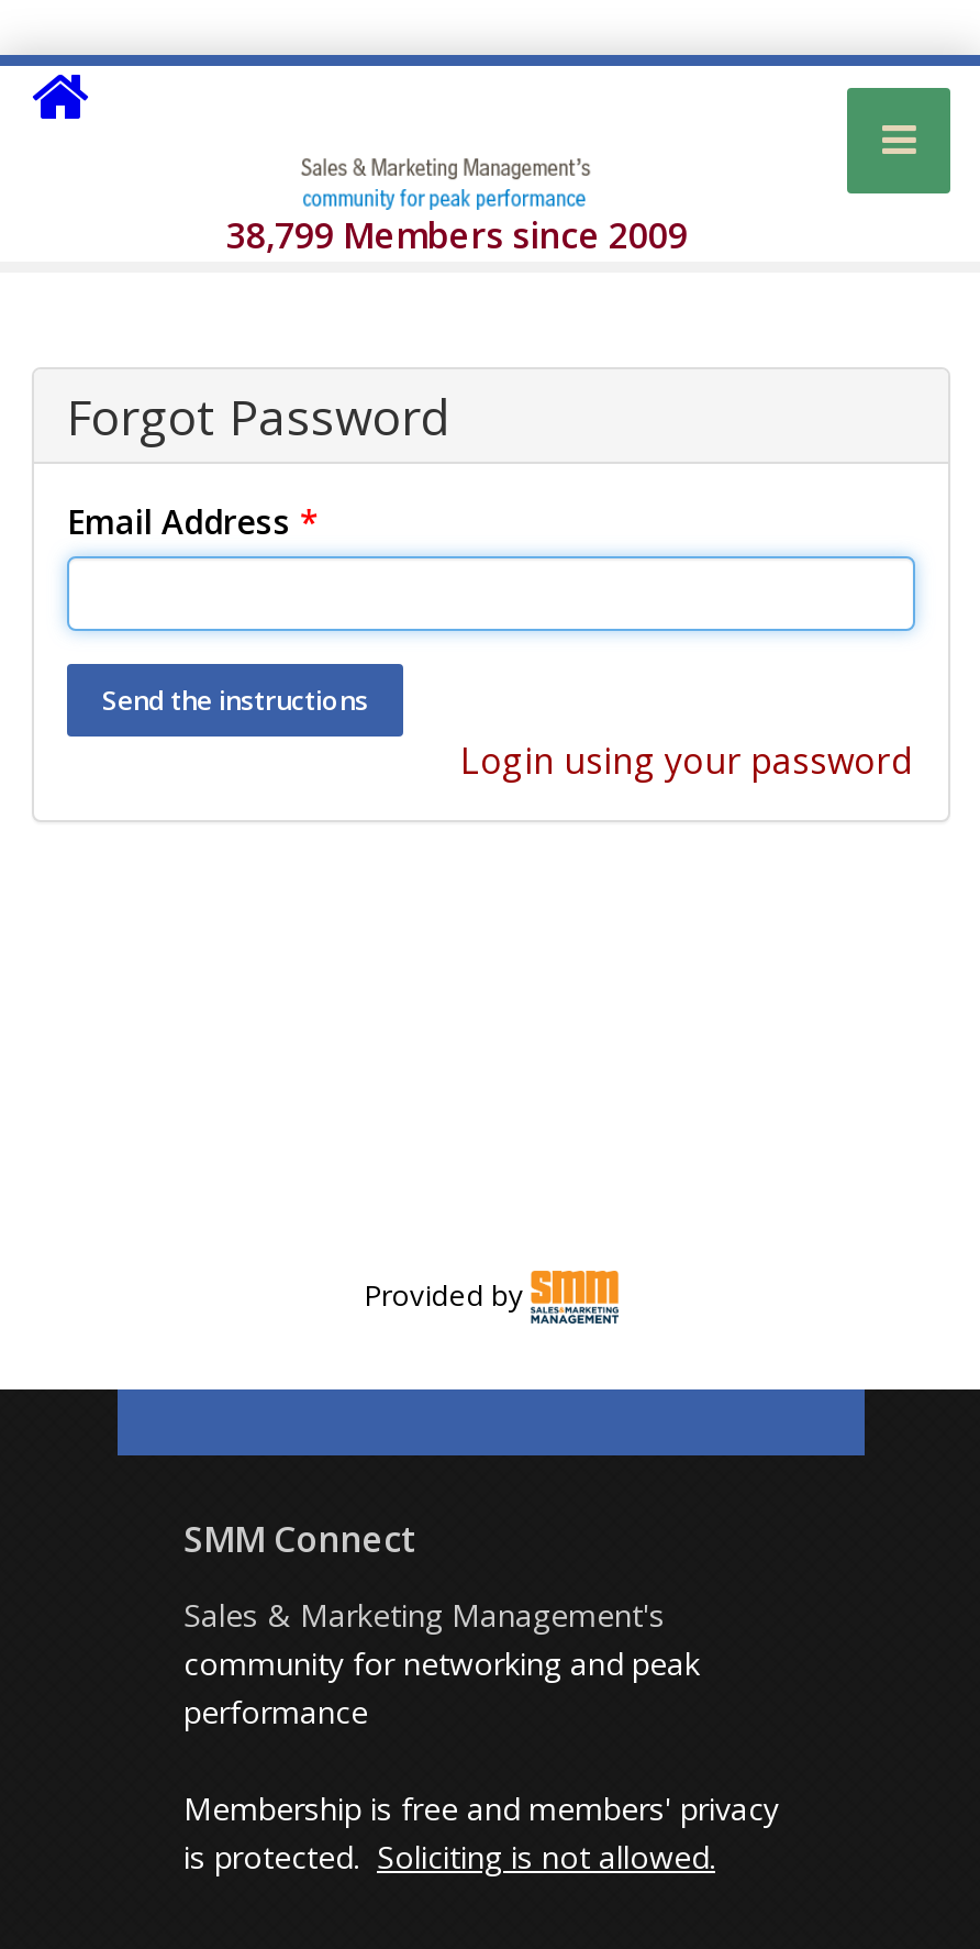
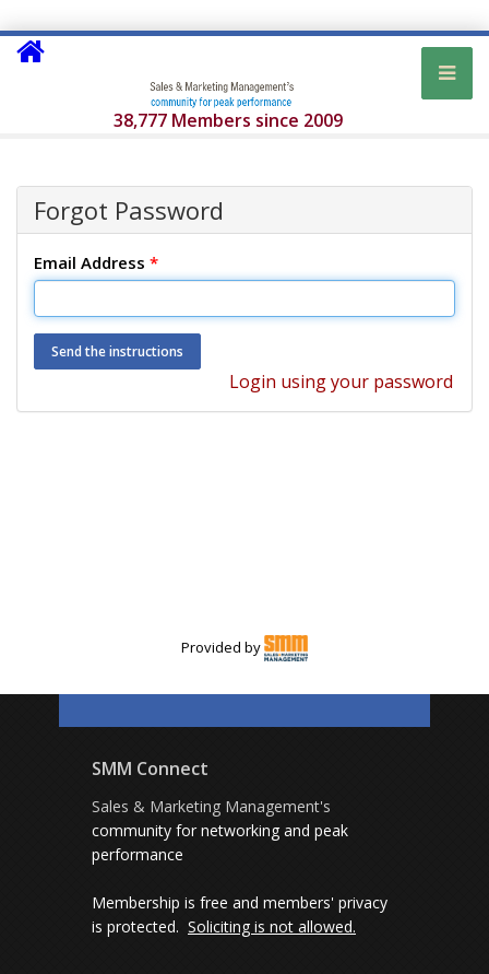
[226,210,688,259] 38,799 Members since 2009 -> [113,108,342,132] 38,777 Members since 2009

